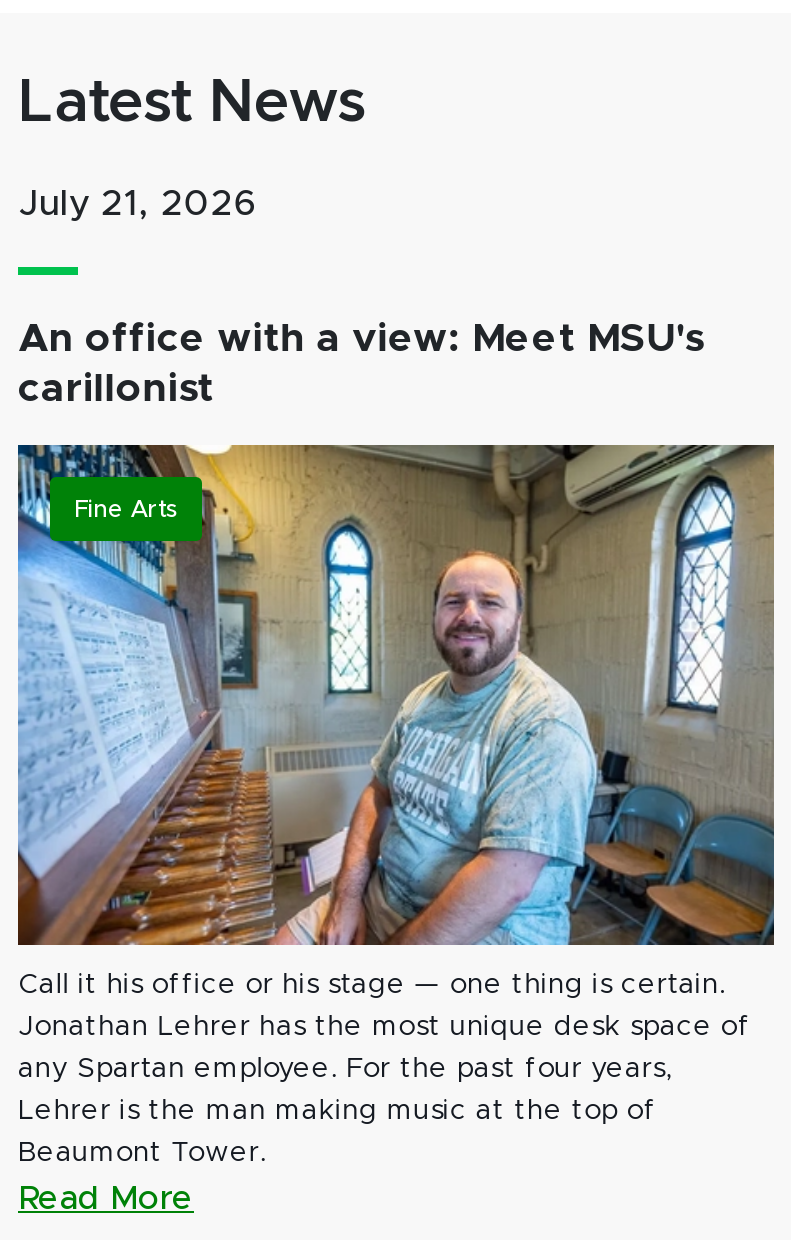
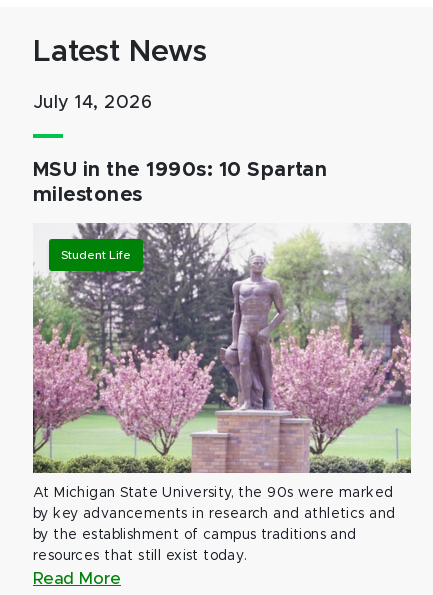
[16,187,776,947] [image] | July 21, 2026 | An office with a view: Meet MSU's | carillonist | Fine Arts -> [32,94,412,473] [image] | July 14, 2026 | MSU in the 1990s: 10 Spartan | milestones | Student Life
[18,971,751,1167] Call it his office or his stage — one thing is certain. | Jonathan Lehrer has the most unique desk space of | any Spartan employee. For the past four years, | Lehrer is the man making music at the top of | Beaumont Tower. -> [33,486,395,563] At Michigan State University, the 90s were marked | by key advancements in research and athletics and | by the establishment of campus traditions and | resources that still exist today.

